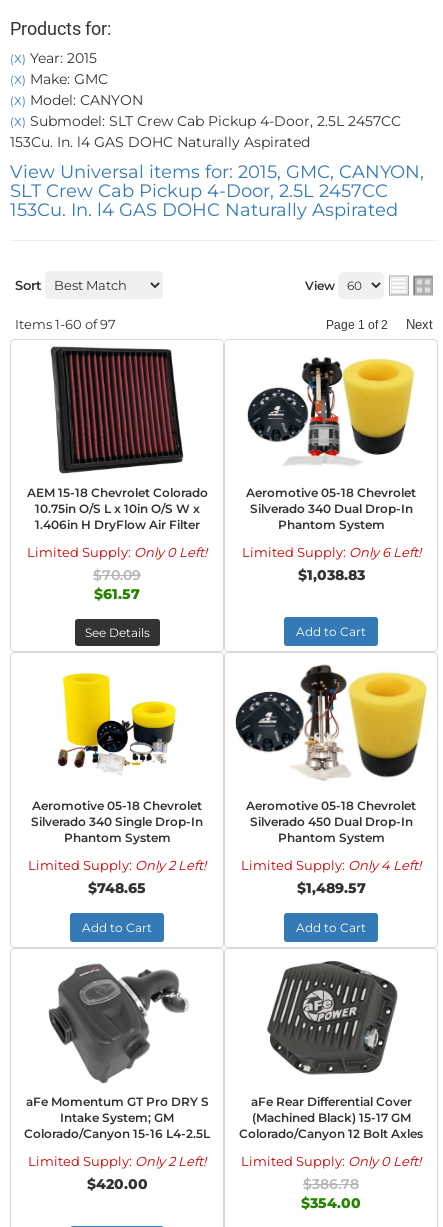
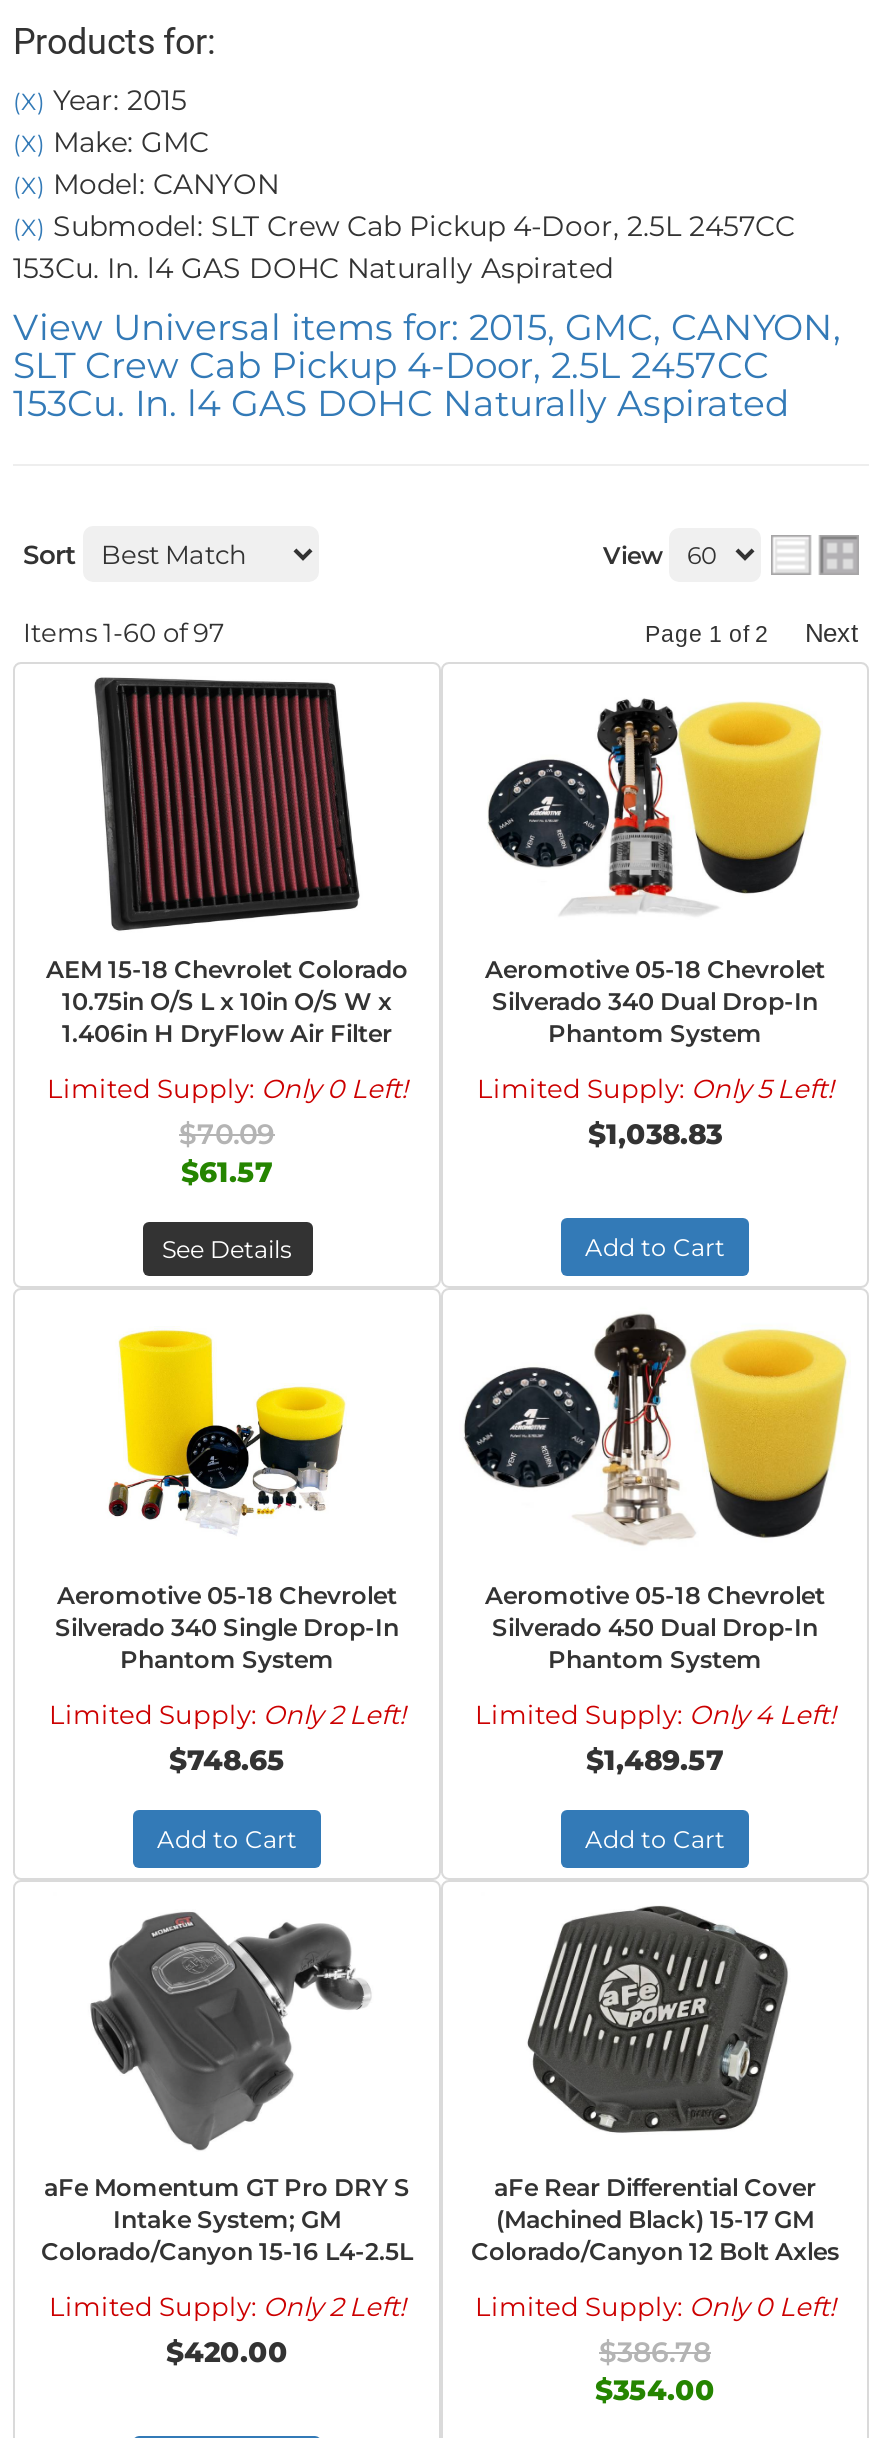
[241,544,420,560] Limited Supply: Only 6 Left! -> [477,1072,833,1104] Limited Supply: Only 5 Left!

